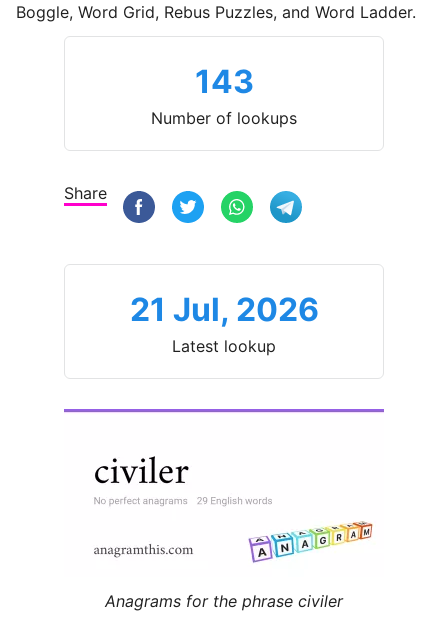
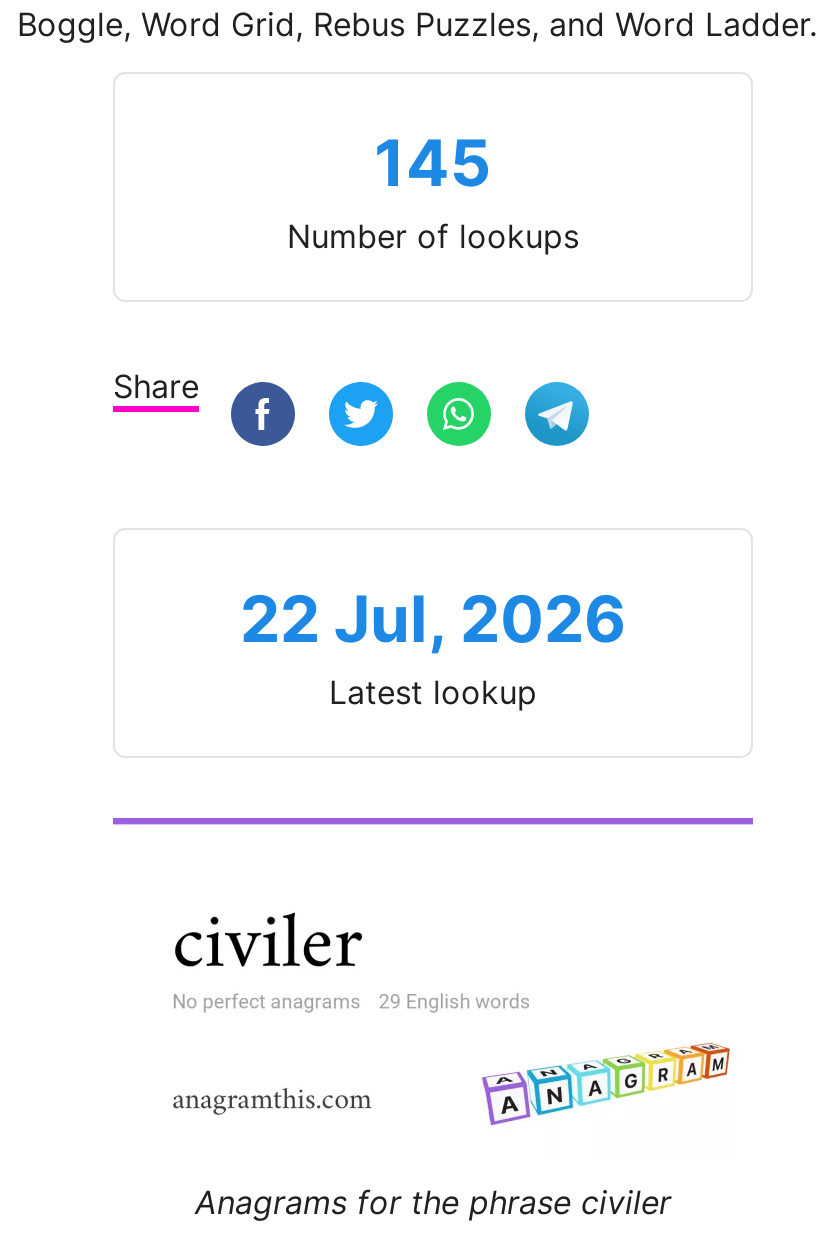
[194,62,253,101] 143 -> [374,124,492,202] 145
[129,290,318,329] 21 Jul, 2026 -> [240,580,626,658] 22 Jul, 2026

